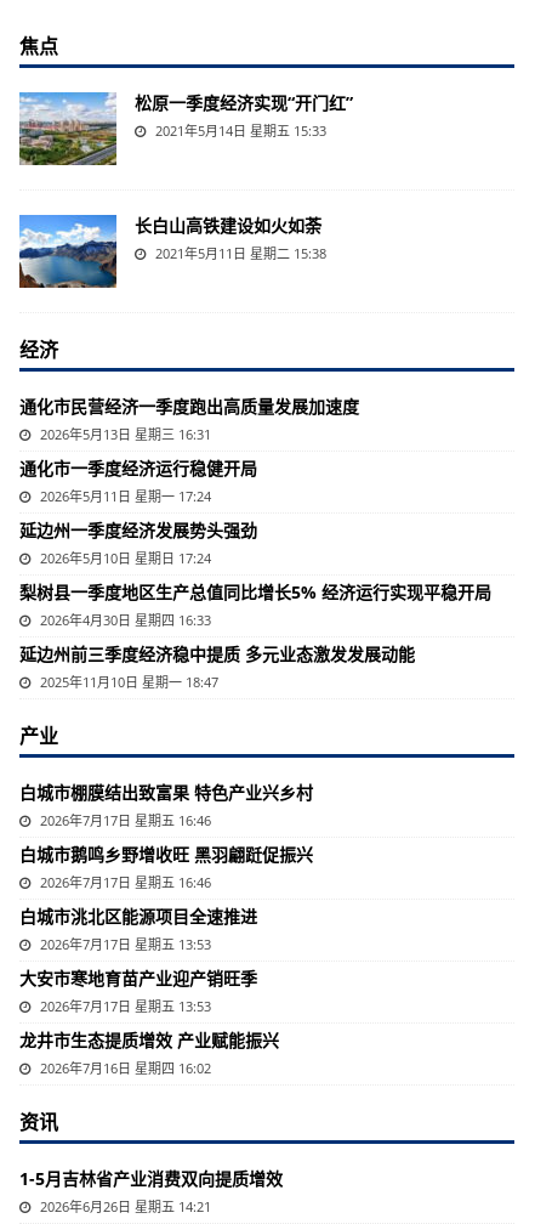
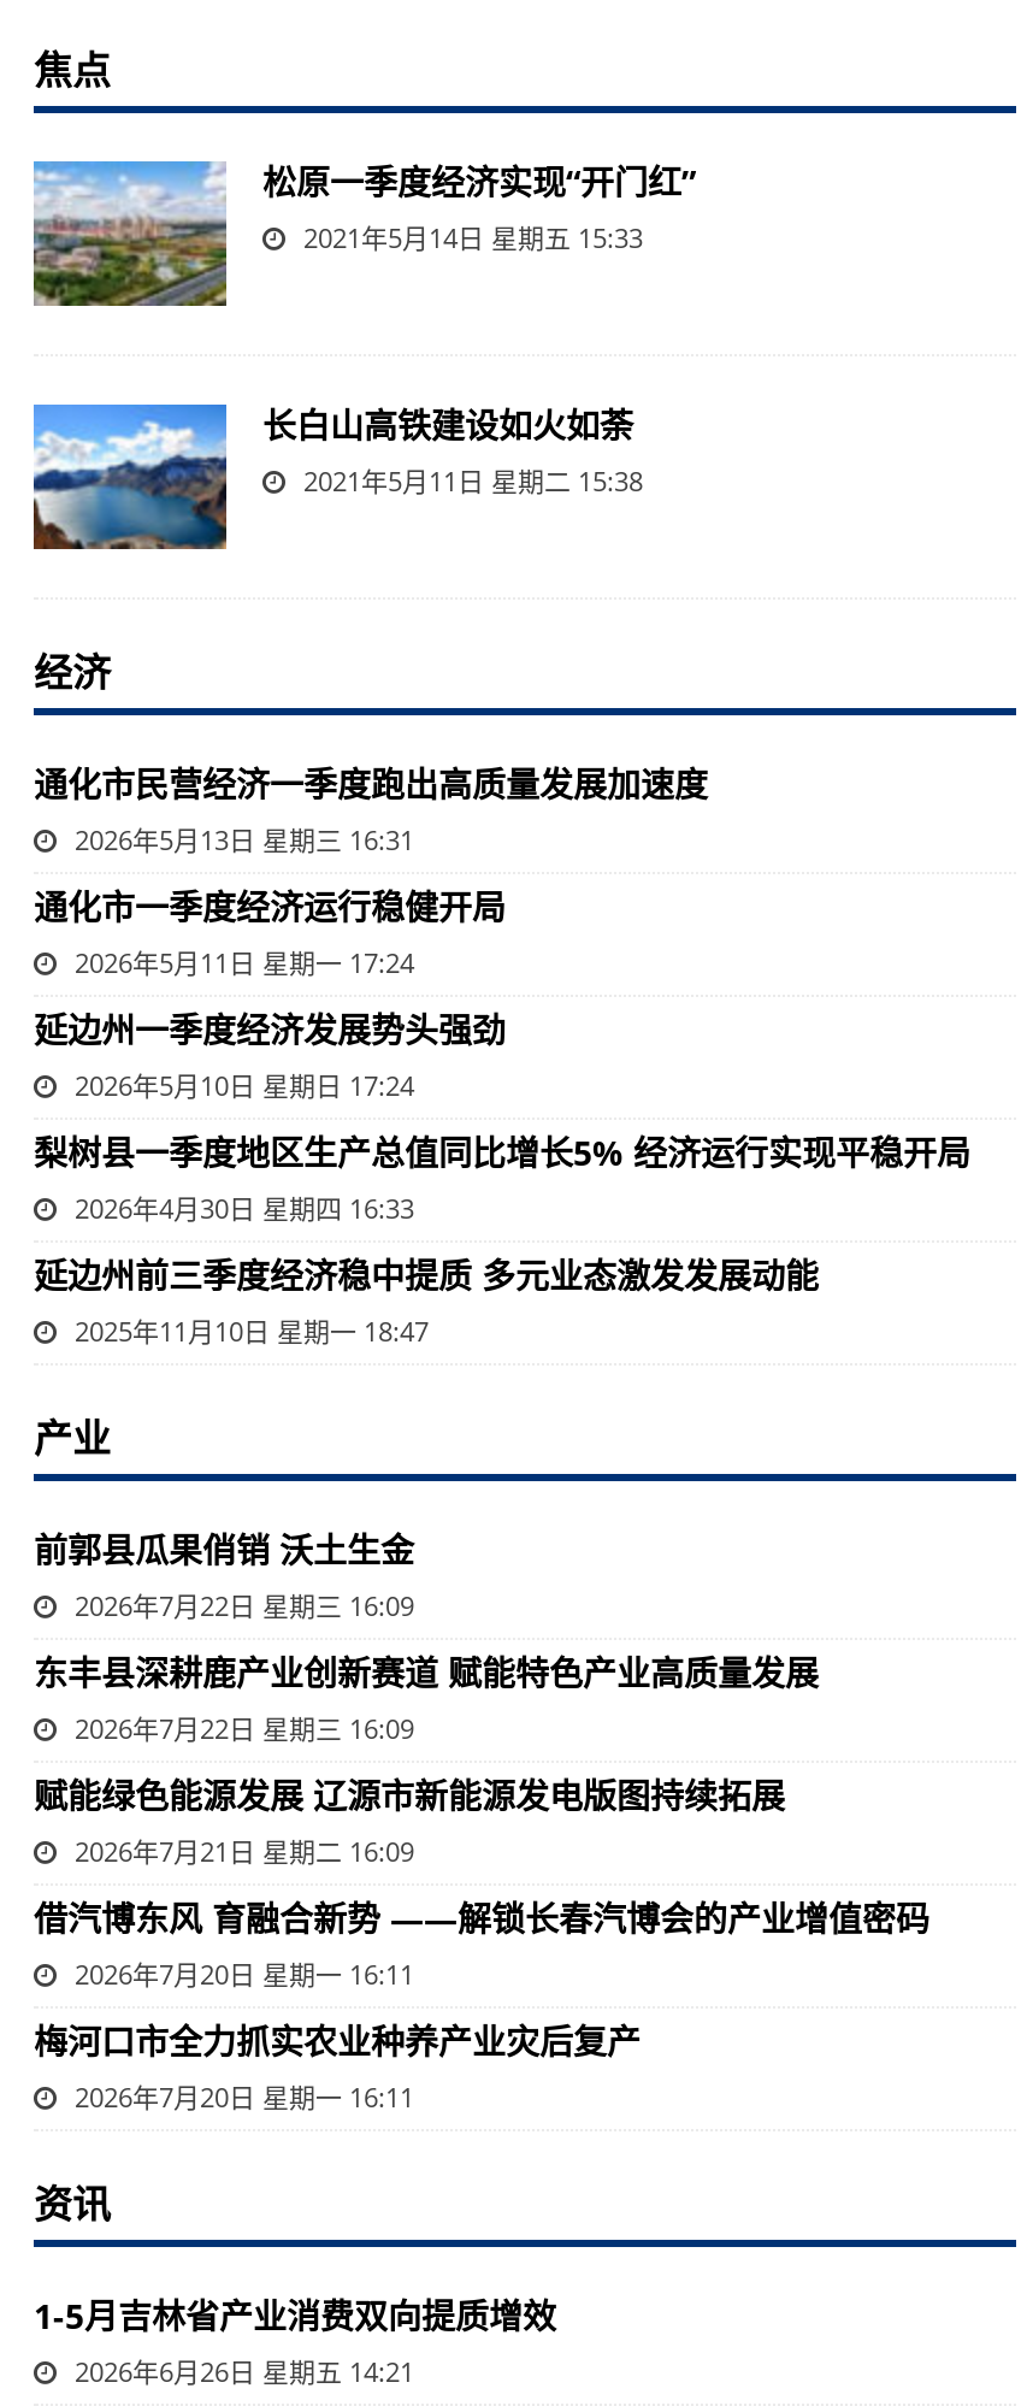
[19,781,313,830] 白城市棚膜结出致富果 特色产业兴乡村 | 2026年7月17日 星期五 16:46 -> [34,1527,414,1624] 前郭县瓜果俏销 沃土生金 | 2026年7月22日 星期三 16:09
[19,843,313,892] 白城市鹅鸣乡野增收旺 黑羽翩跹促振兴 | 2026年7月17日 星期五 16:46 -> [34,1650,819,1747] 东丰县深耕鹿产业创新赛道 赋能特色产业高质量发展 | 2026年7月22日 星期三 16:09
[19,905,257,953] 白城市洮北区能源项目全速推进 | 2026年7月17日 星期五 13:53 -> [34,1773,785,1869] 赋能绿色能源发展 辽源市新能源发电版图持续拓展 | 2026年7月21日 星期二 16:09
[19,967,257,1015] 大安市寒地育苗产业迎产销旺季 | 2026年7月17日 星期五 13:53 -> [34,1896,929,1992] 借汽博东风 育融合新势 ——解锁长春汽博会的产业增值密码 | 2026年7月20日 星期一 16:11
[19,1029,279,1077] 龙井市生态提质增效 产业赋能振兴 | 2026年7月16日 星期四 16:02 -> [34,2019,641,2115] 梅河口市全力抓实农业种养产业灾后复产 | 2026年7月20日 星期一 16:11

